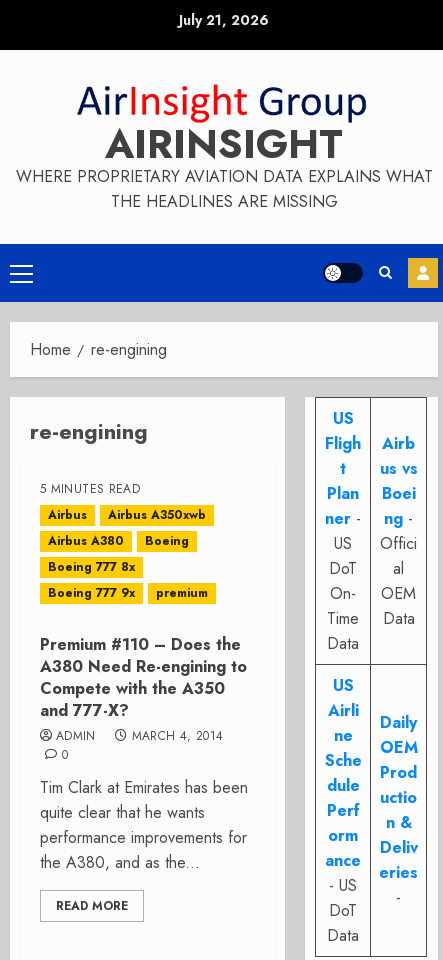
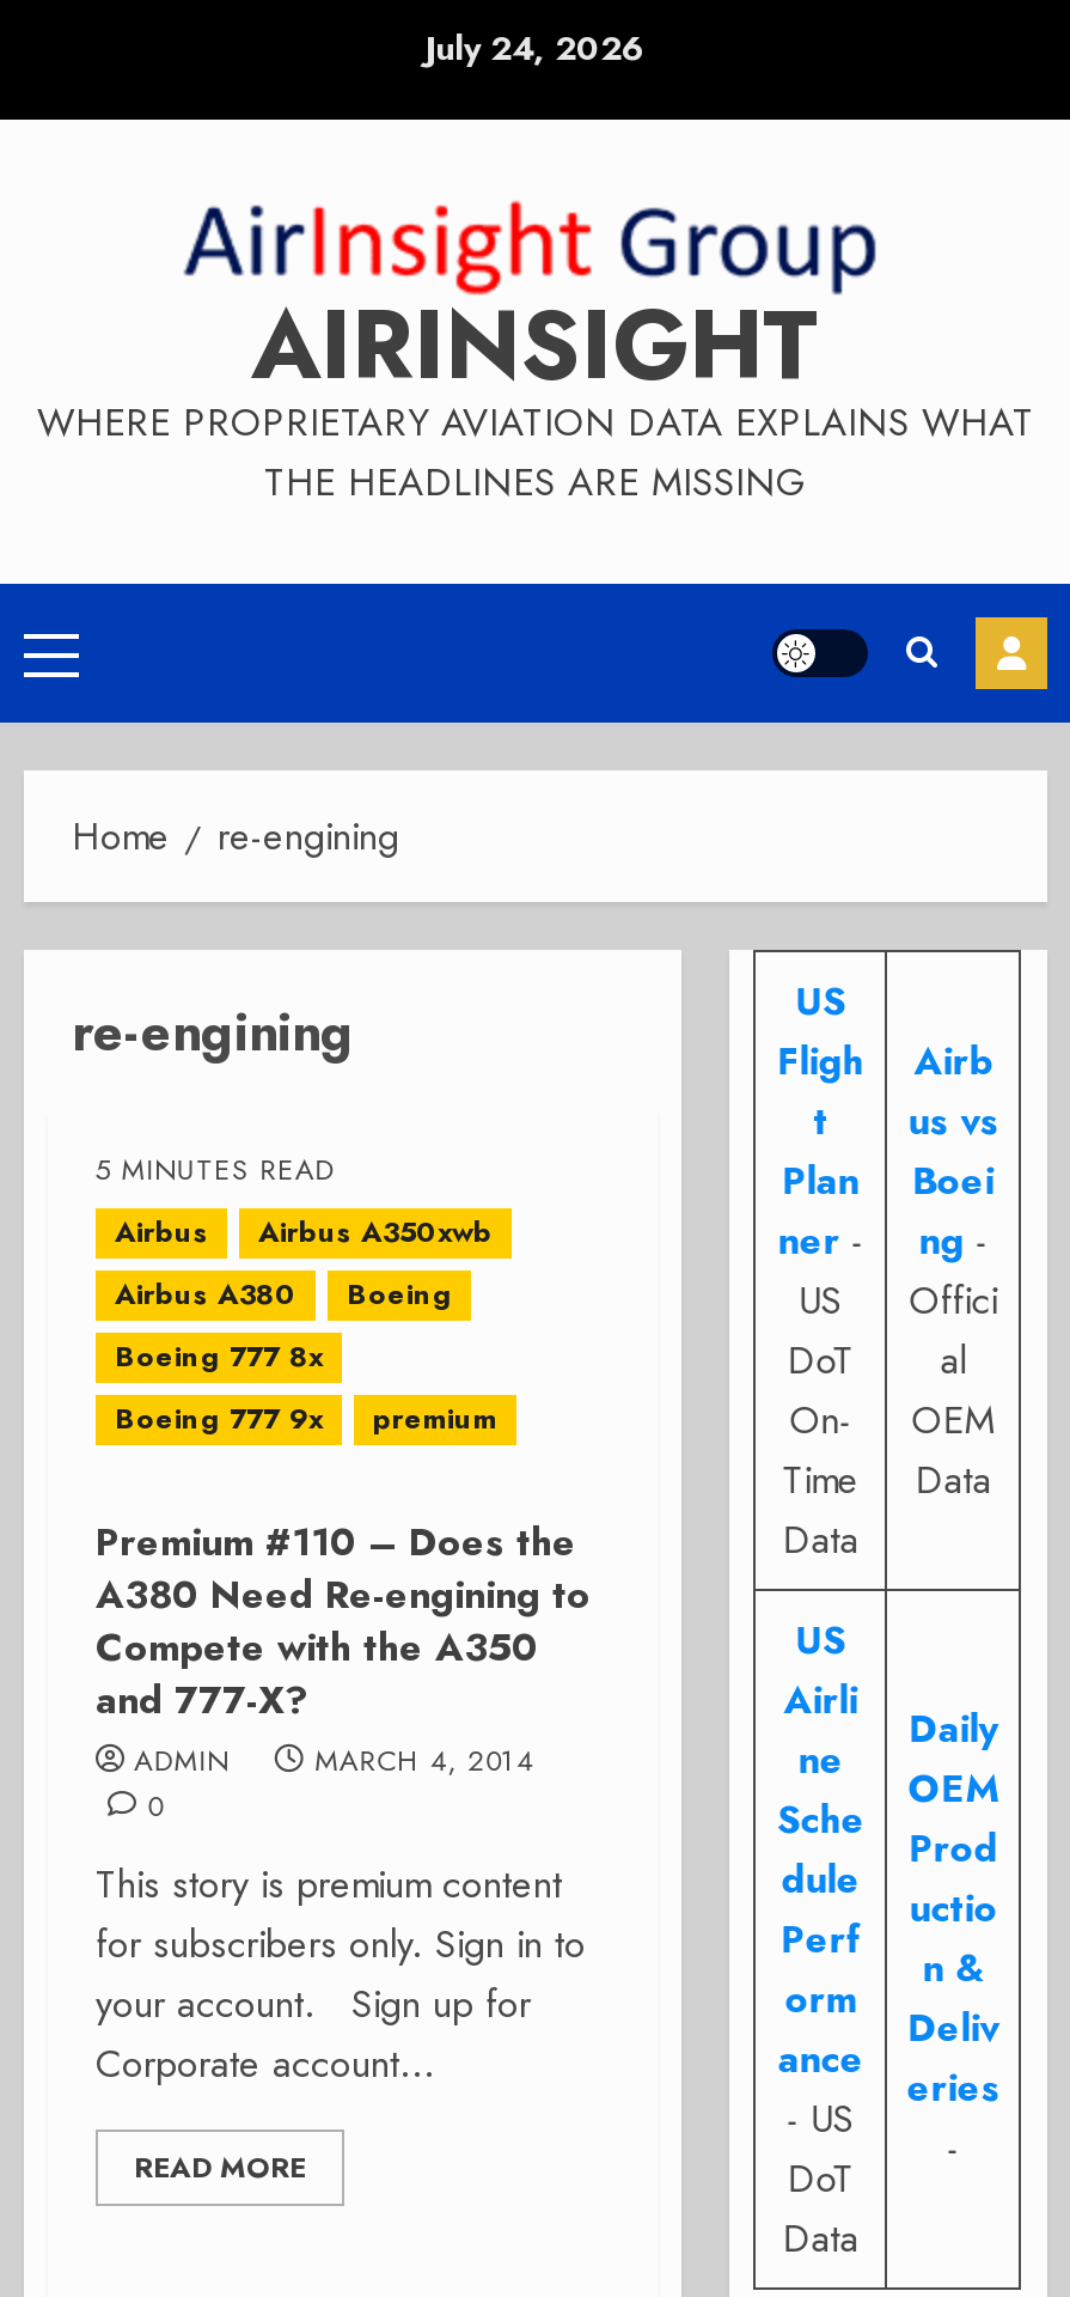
[179,10,269,30] July 21, 2026 -> [426,23,646,71] July 24, 2026
[40,776,248,874] Tim Clark at Emirates has been | quite clear that he wants | performance improvements for | the A380, and as the... -> [96,1857,586,2091] This story is premium content | for subscribers only. Sign in to | your account. Sign up for | Corporate account...

